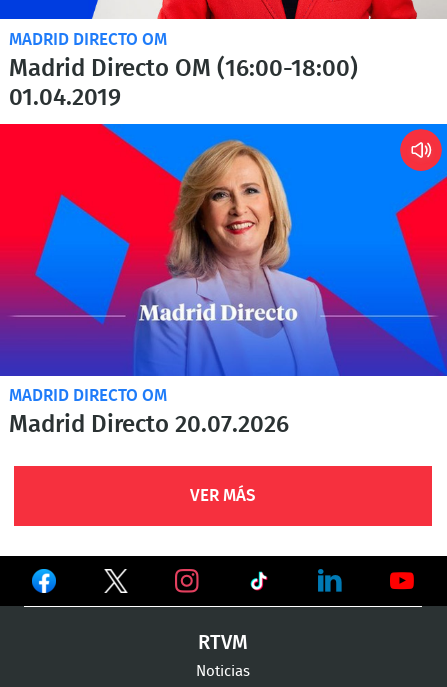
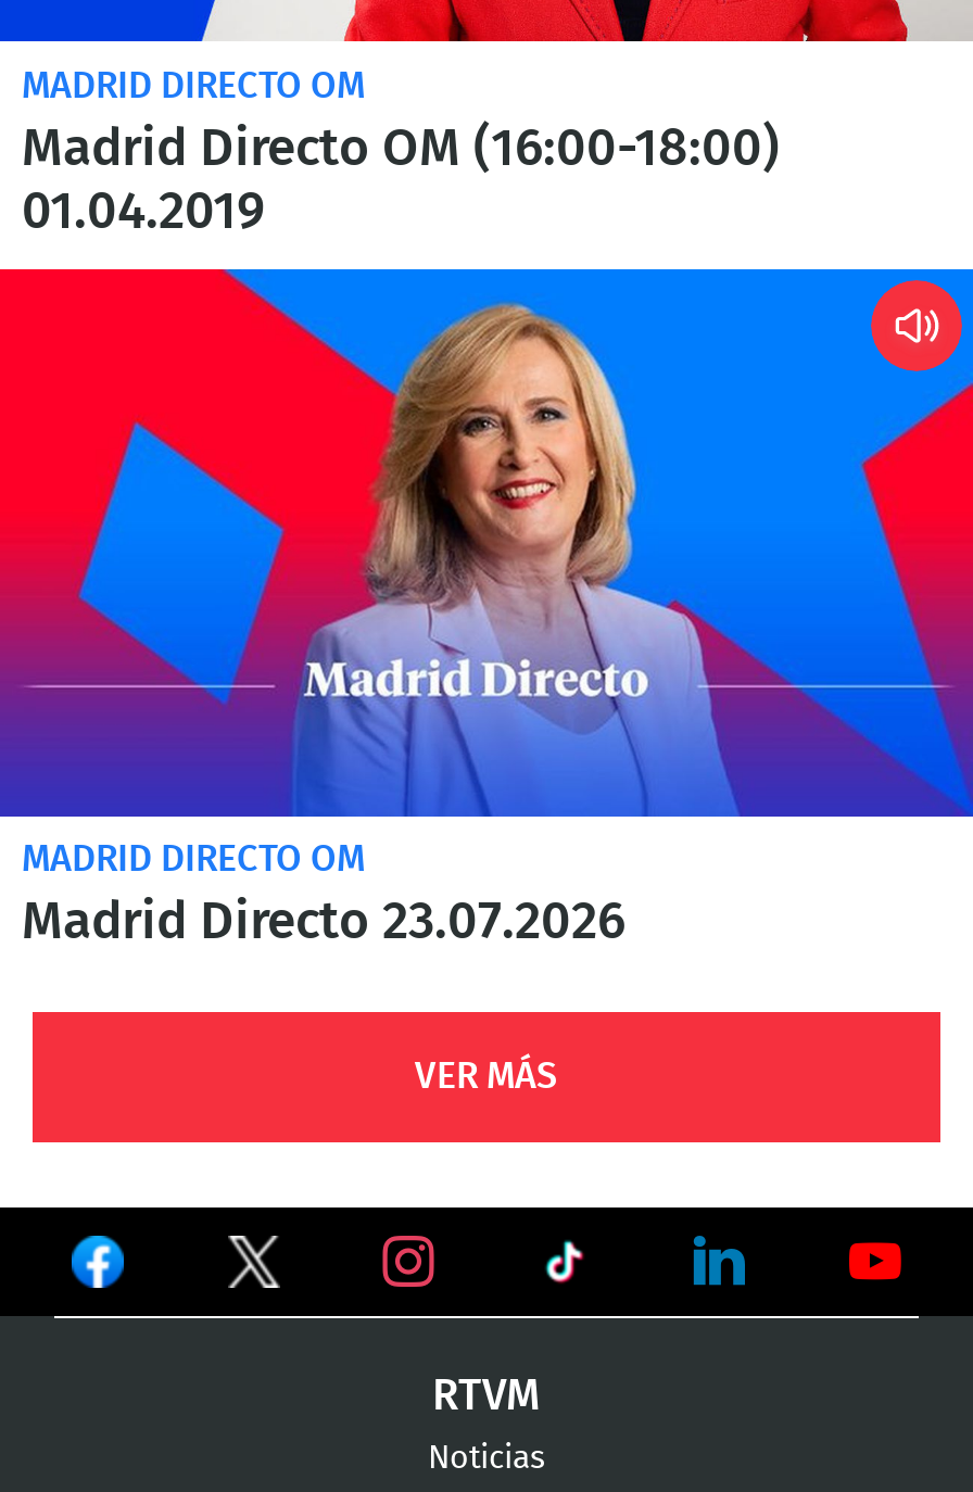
[9,413,289,437] Madrid Directo 20.07.2026 -> [22,897,625,949] Madrid Directo 23.07.2026

